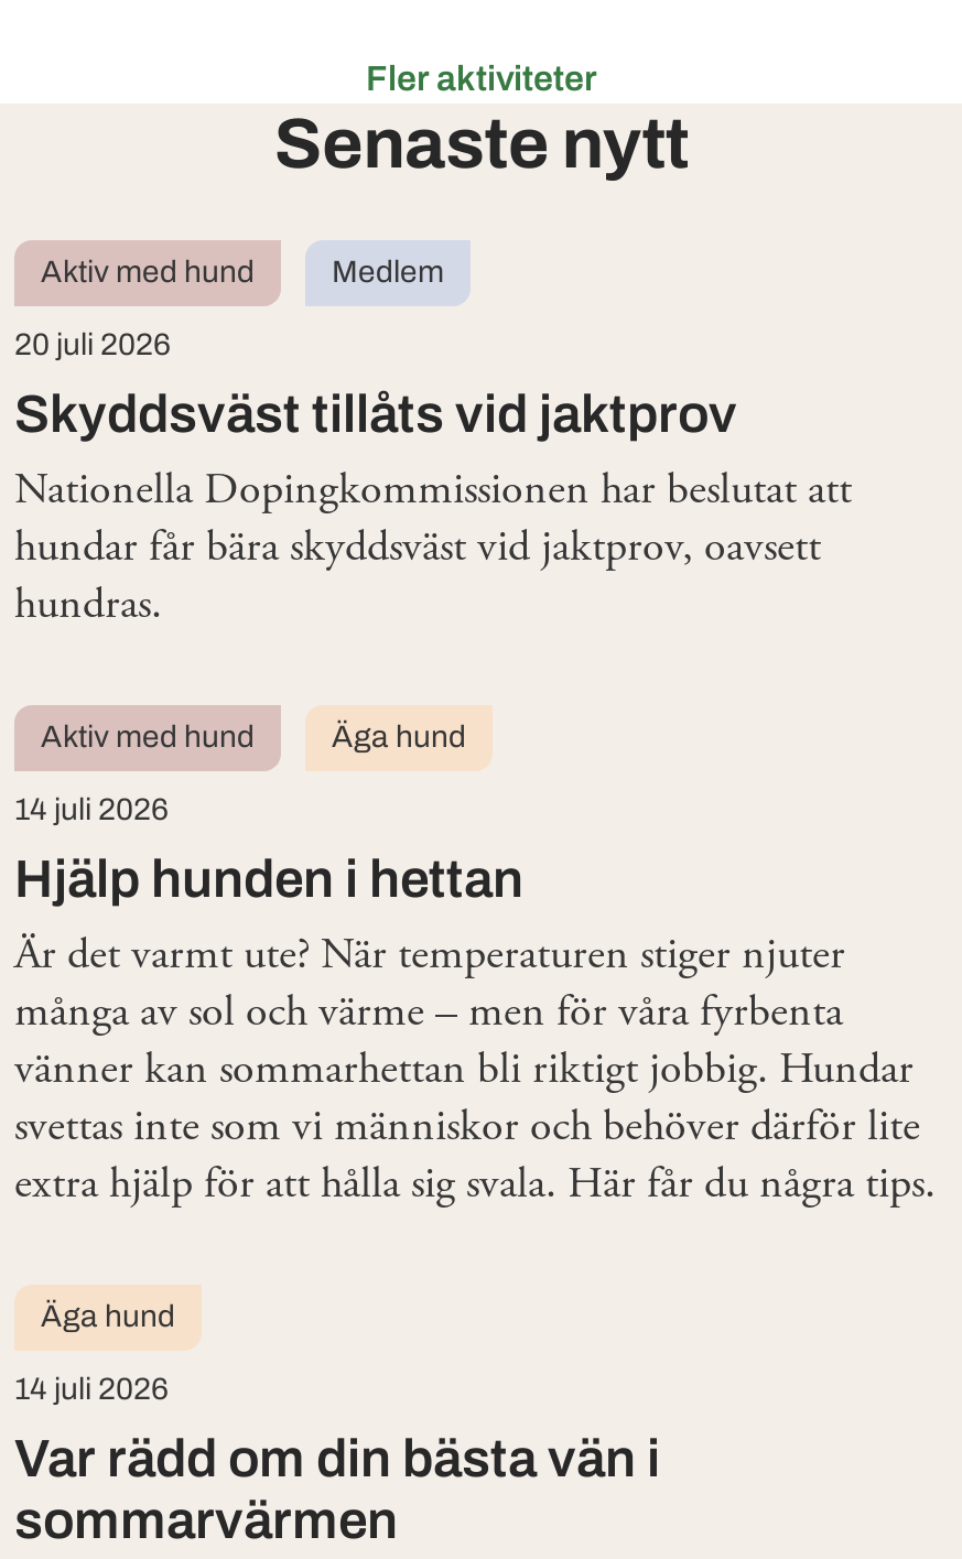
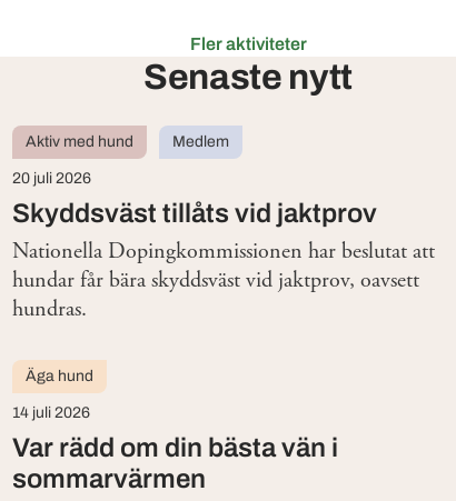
[14,720,936,1212] Aktiv med hund | Äga hund | 14 juli 2026 | Är det varmt ute? När temperaturen stiger njuter | många av sol och värme – men för våra fyrbenta | vänner kan sommarhettan bli riktigt jobbig. Hundar | svettas inte som vi människor och behöver därför lite | extra hjälp för att hålla sig svala. Här får du några tips. -> none
[14,850,523,908] Hjälp hunden i hettan -> none

